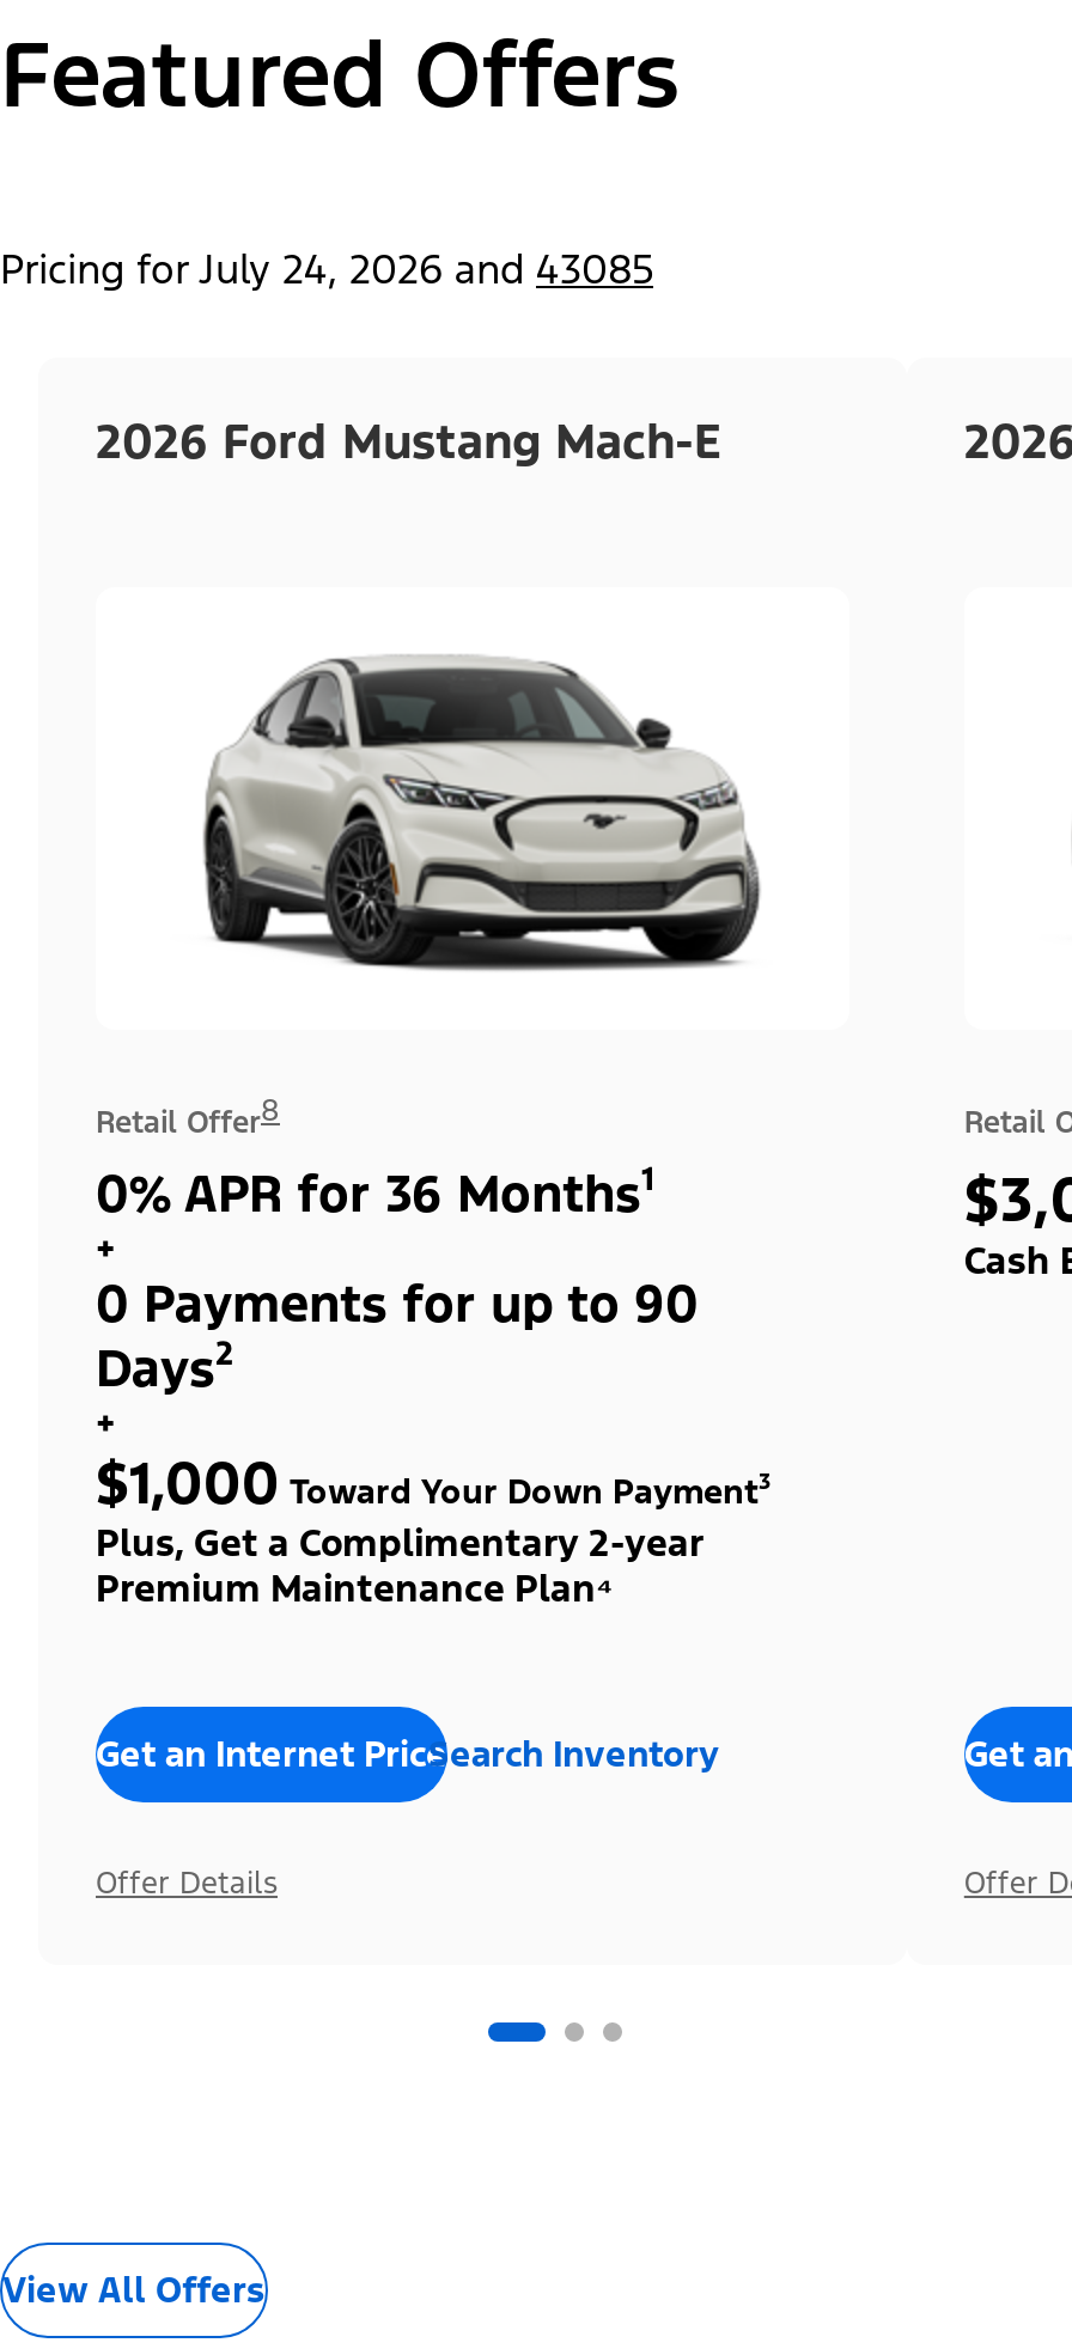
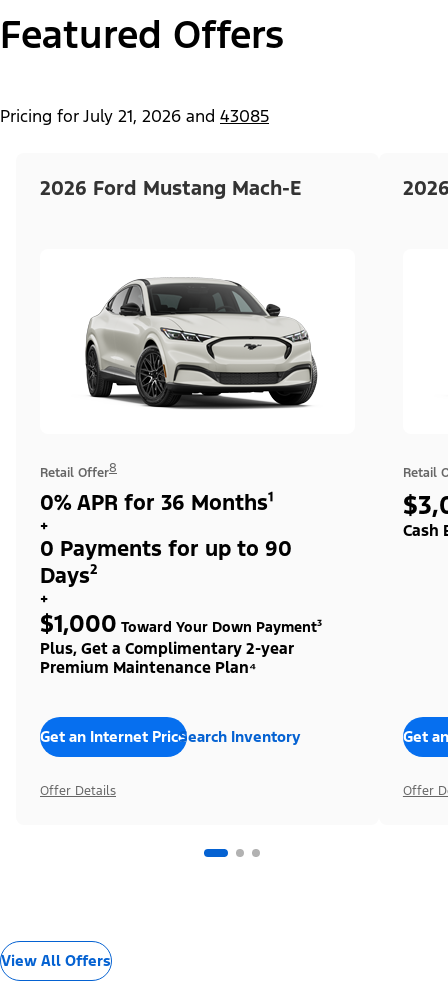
[0,244,653,297] Pricing for July 24, 2026 and 43085 -> [0,105,269,127] Pricing for July 21, 2026 and 43085

